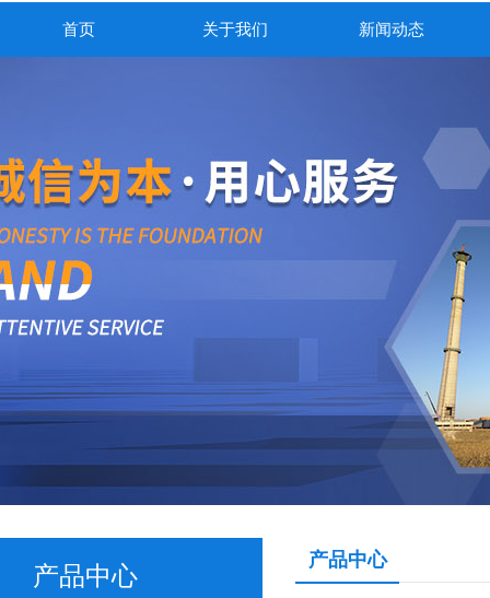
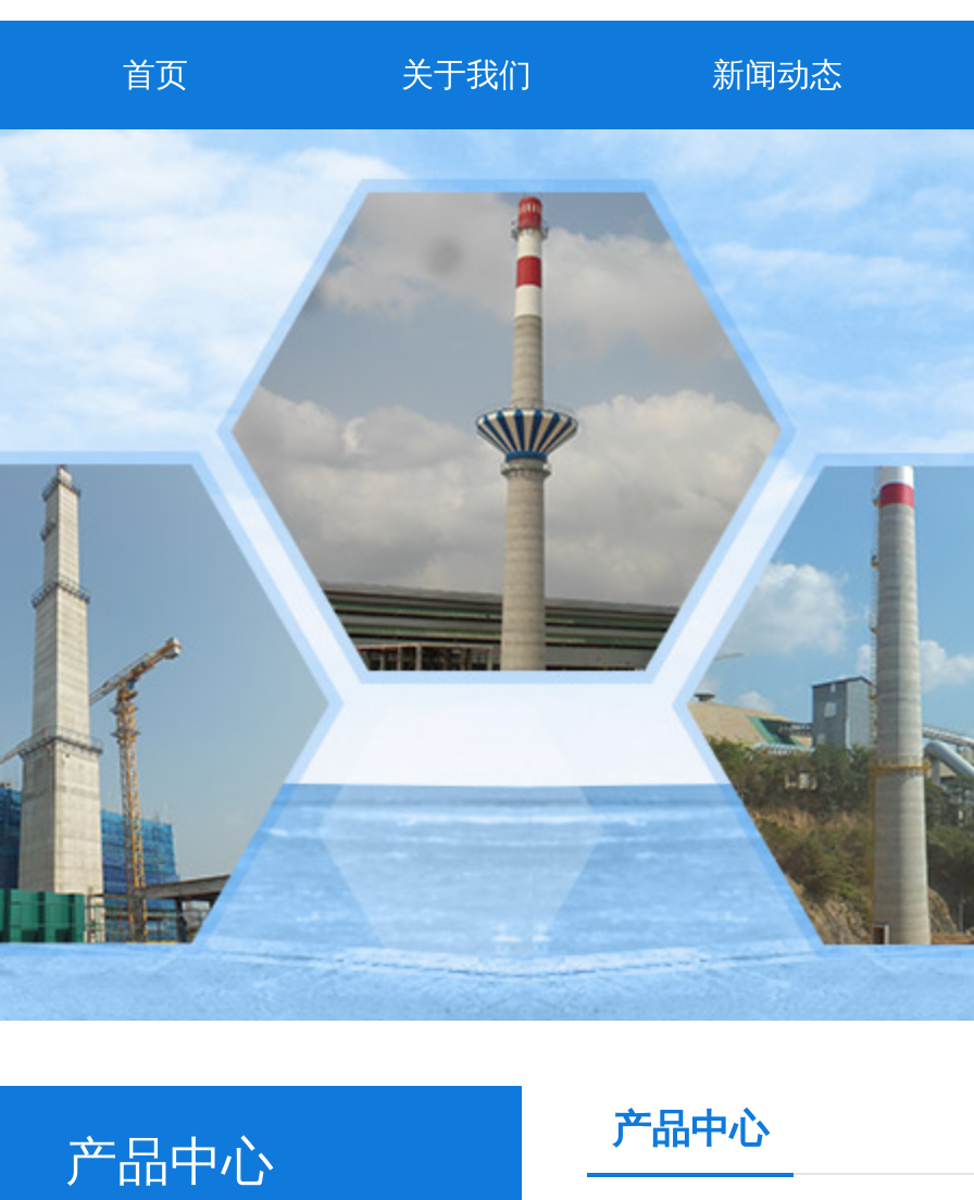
[3,57,487,506] [image] -> [7,127,967,1021] [image]

